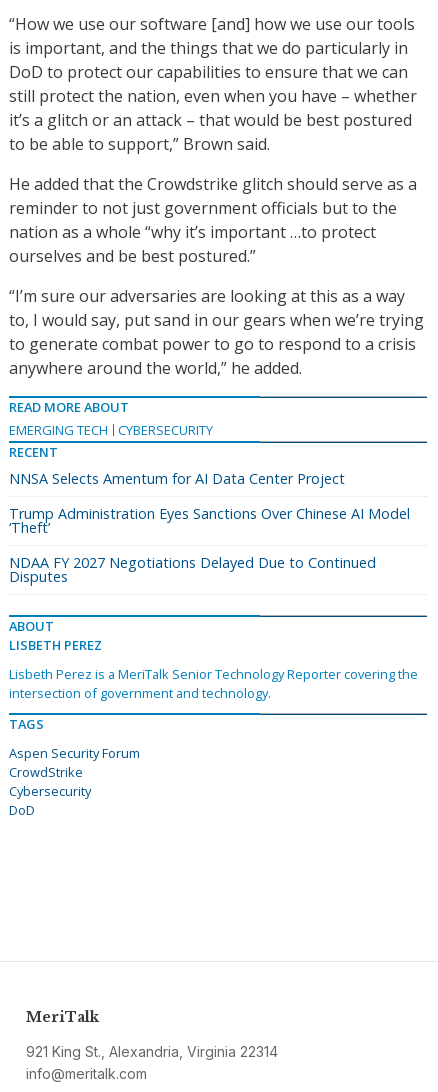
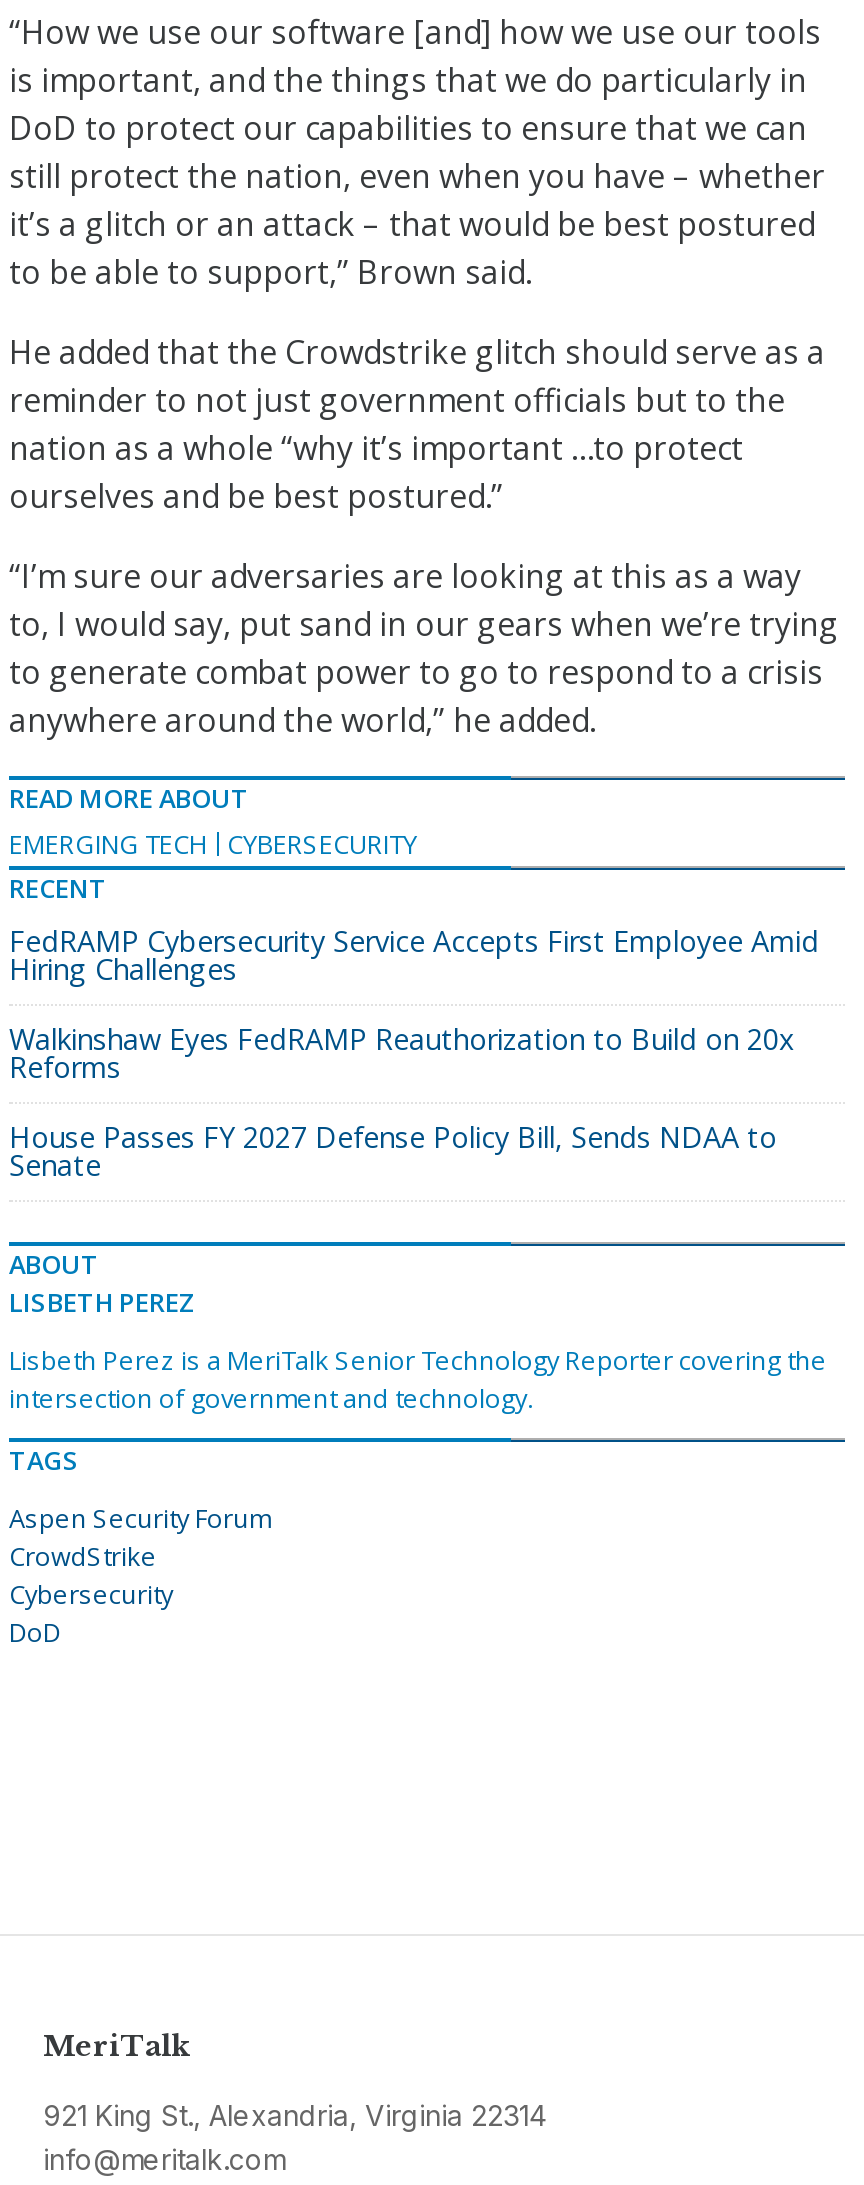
[9,469,345,488] NNSA Selects Amentum for AI Data Center Project -> [9,922,819,988] FedRAMP Cybersecurity Service Accepts First Employee Amid | Hiring Challenges
[9,504,410,537] Trump Administration Eyes Sanctions Over Chinese AI Model | ‘Theft’ -> [9,1020,795,1086] Walkinshaw Eyes FedRAMP Reauthorization to Build on 20x | Reforms
[9,553,376,586] NDAA FY 2027 Negotiations Delayed Due to Continued | Disputes -> [9,1118,777,1184] House Passes FY 2027 Defense Policy Bill, Sends NDAA to | Senate

